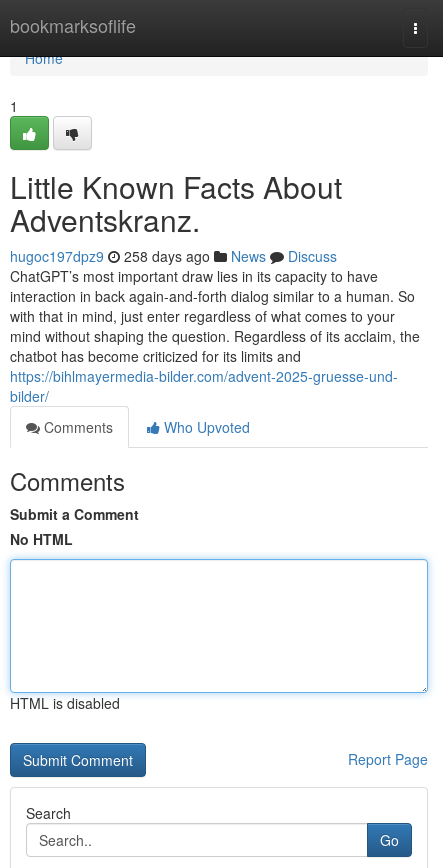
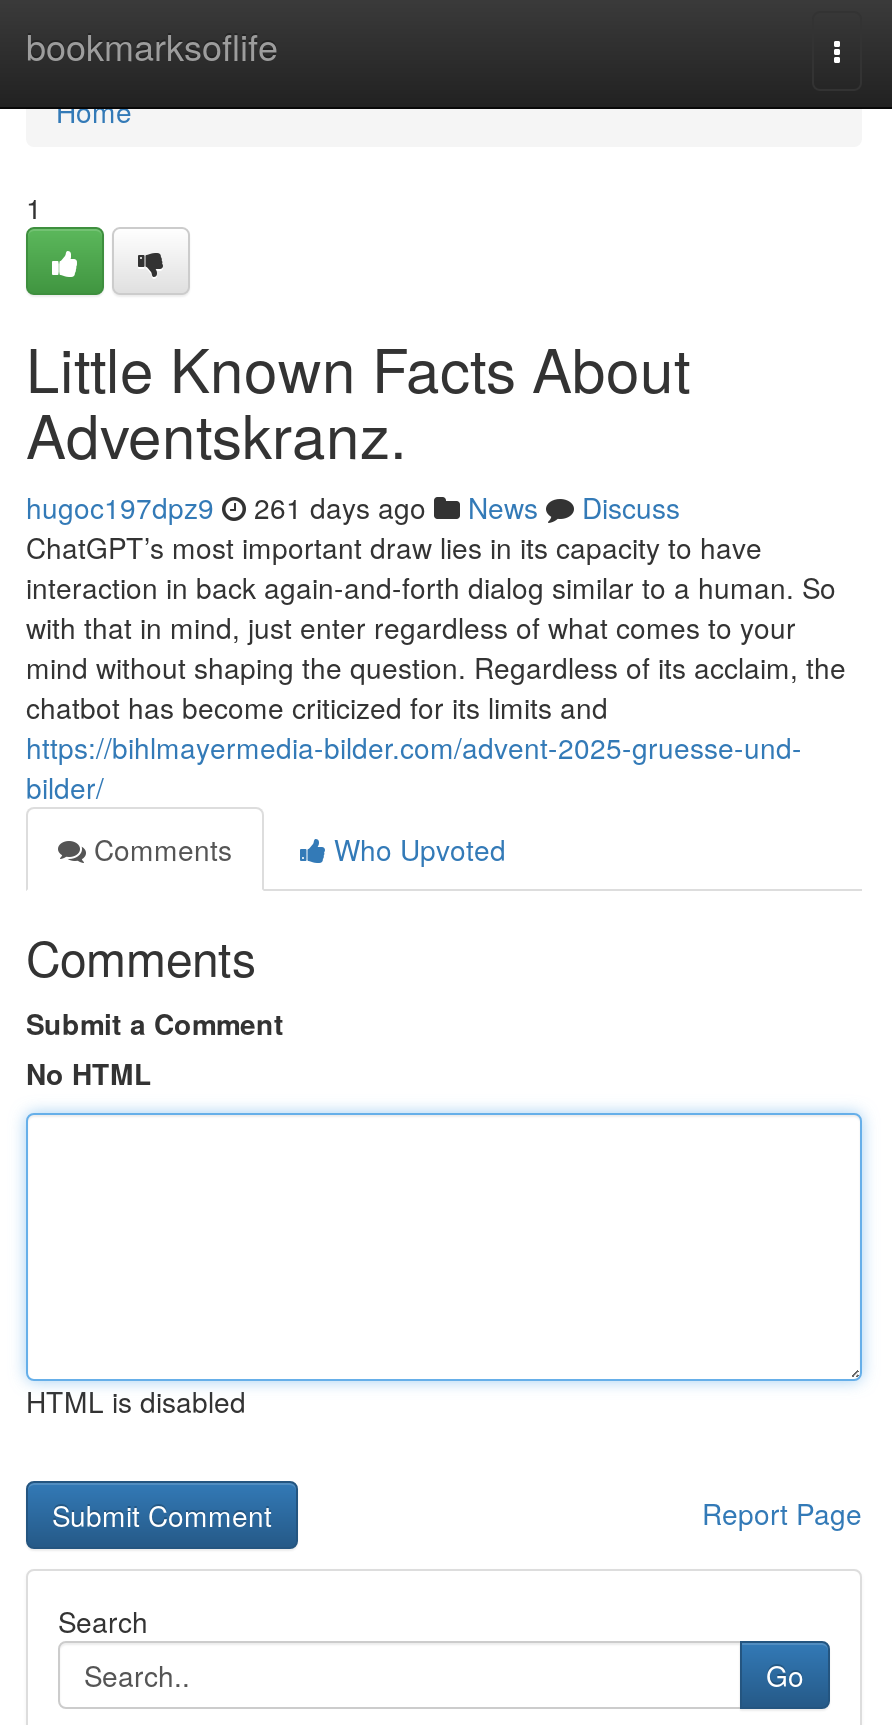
[10,246,337,266] hugoc197dpz9 258 days ago News Discuss -> [26,487,680,527] hugoc197dpz9 261 days ago News Discuss

